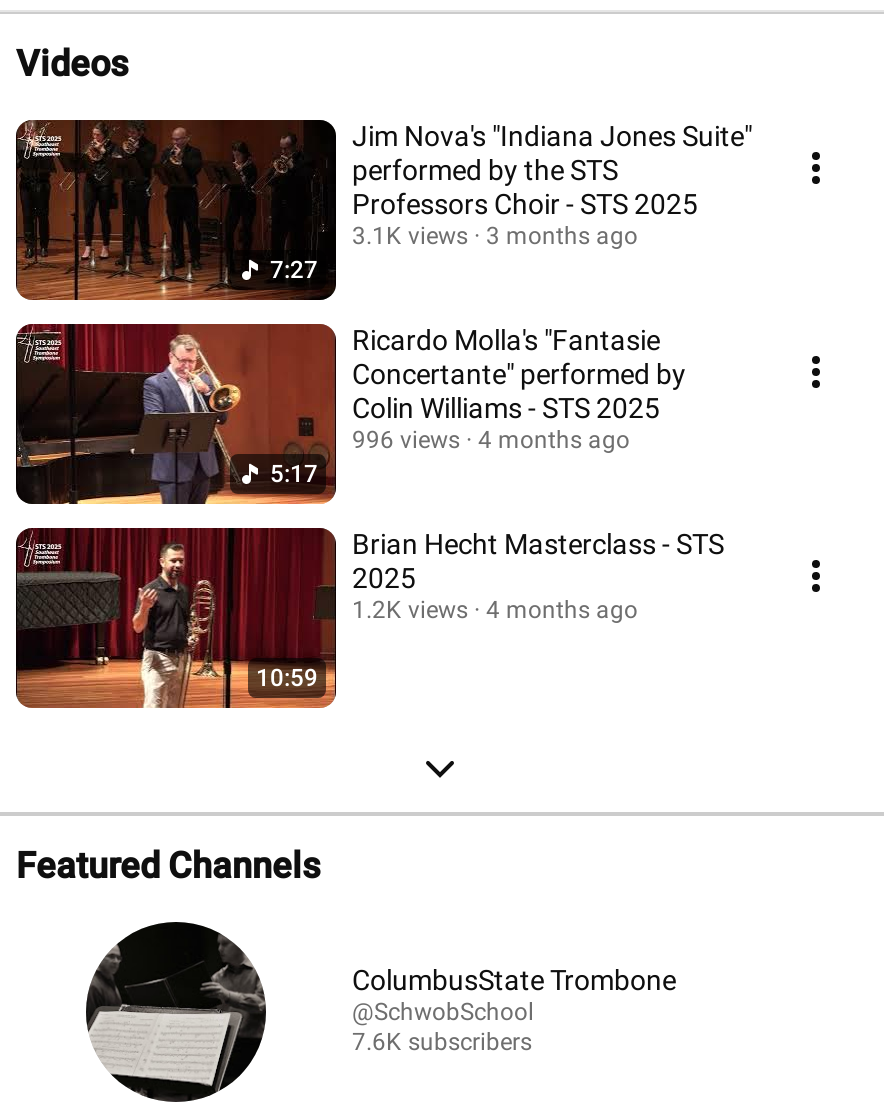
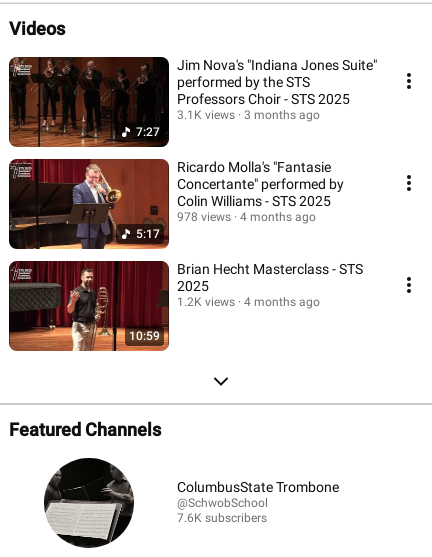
[352,425,630,453] 996 views 4 months ago -> [177,209,316,223] 978 views 4 months ago

